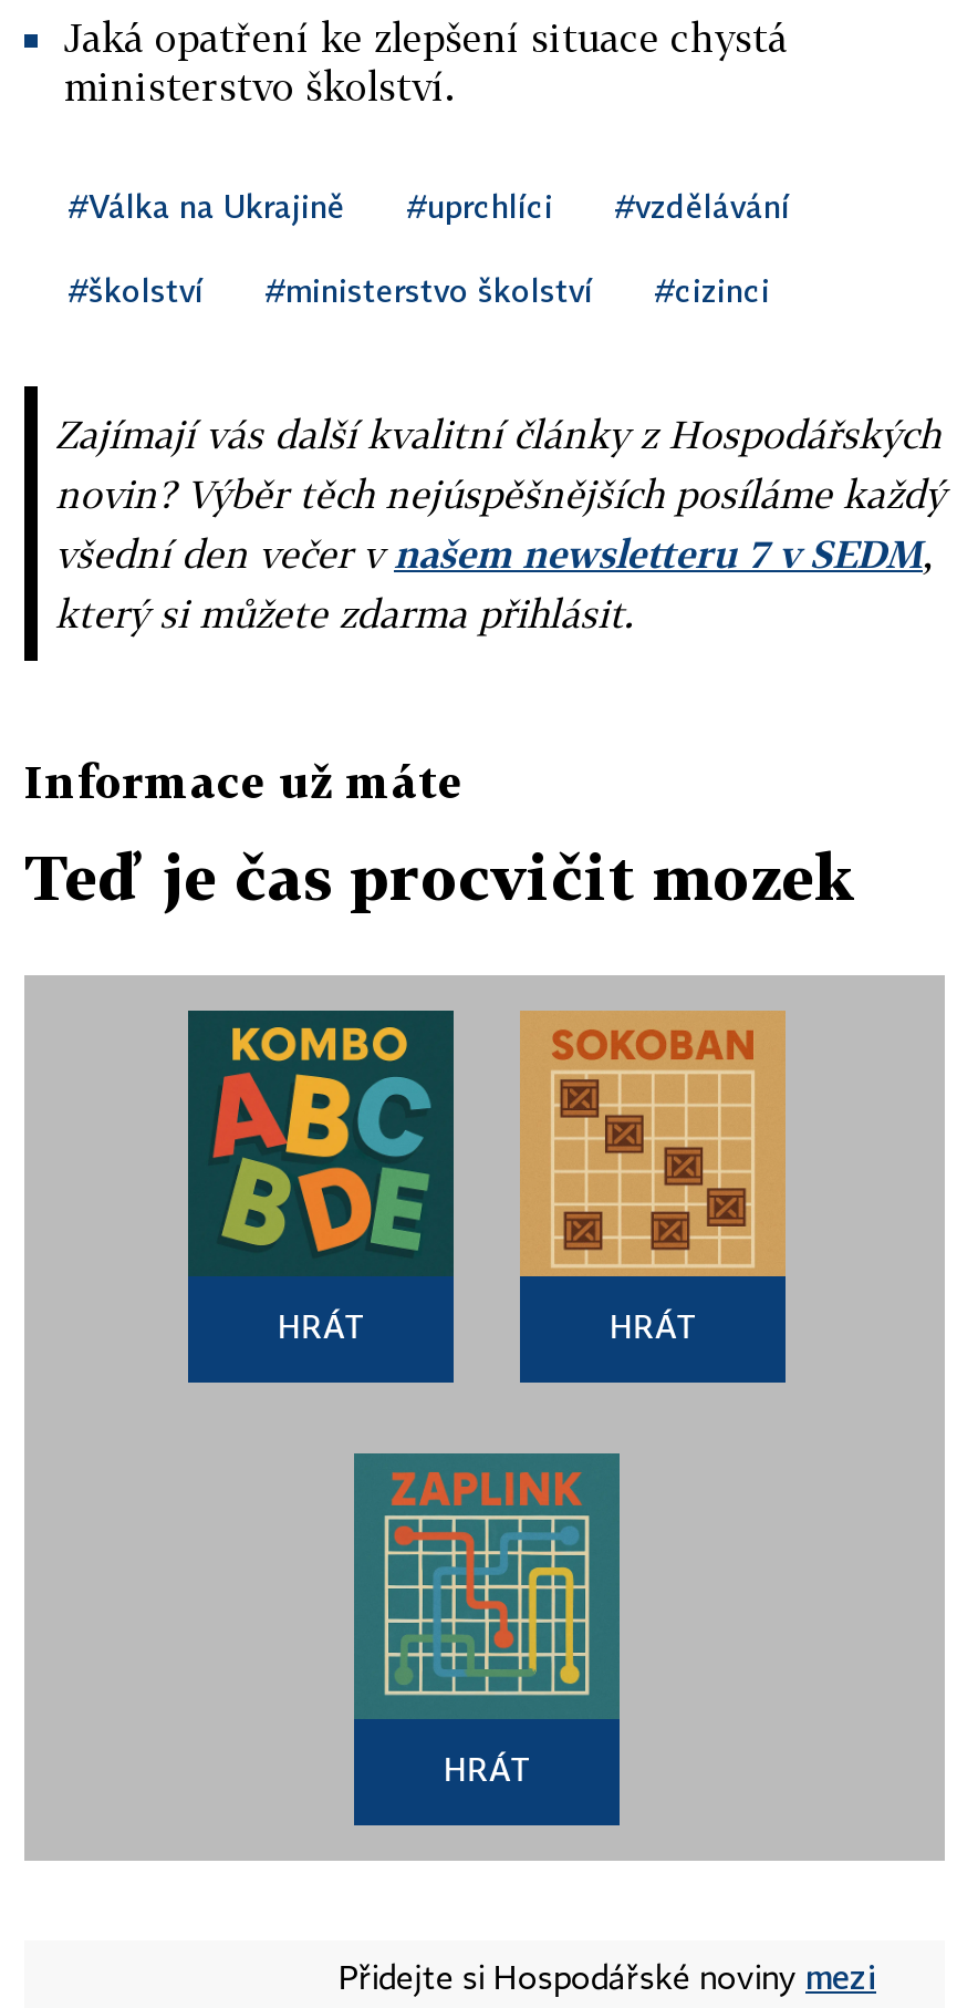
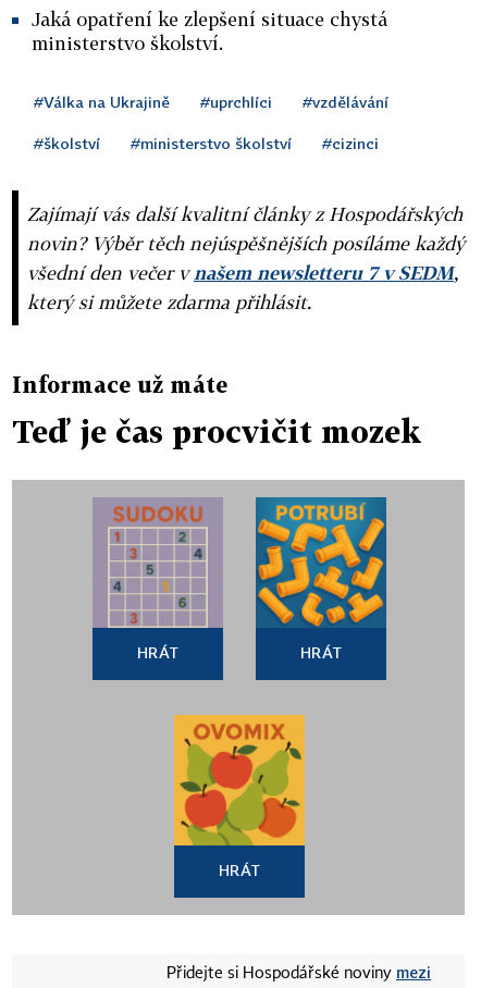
[186,1008,456,1276] [image] -> [92,497,223,629] [image]
[520,1011,786,1279] [image] -> [255,496,387,628] [image]
[352,1451,622,1719] [image] -> [173,714,306,847] [image]

